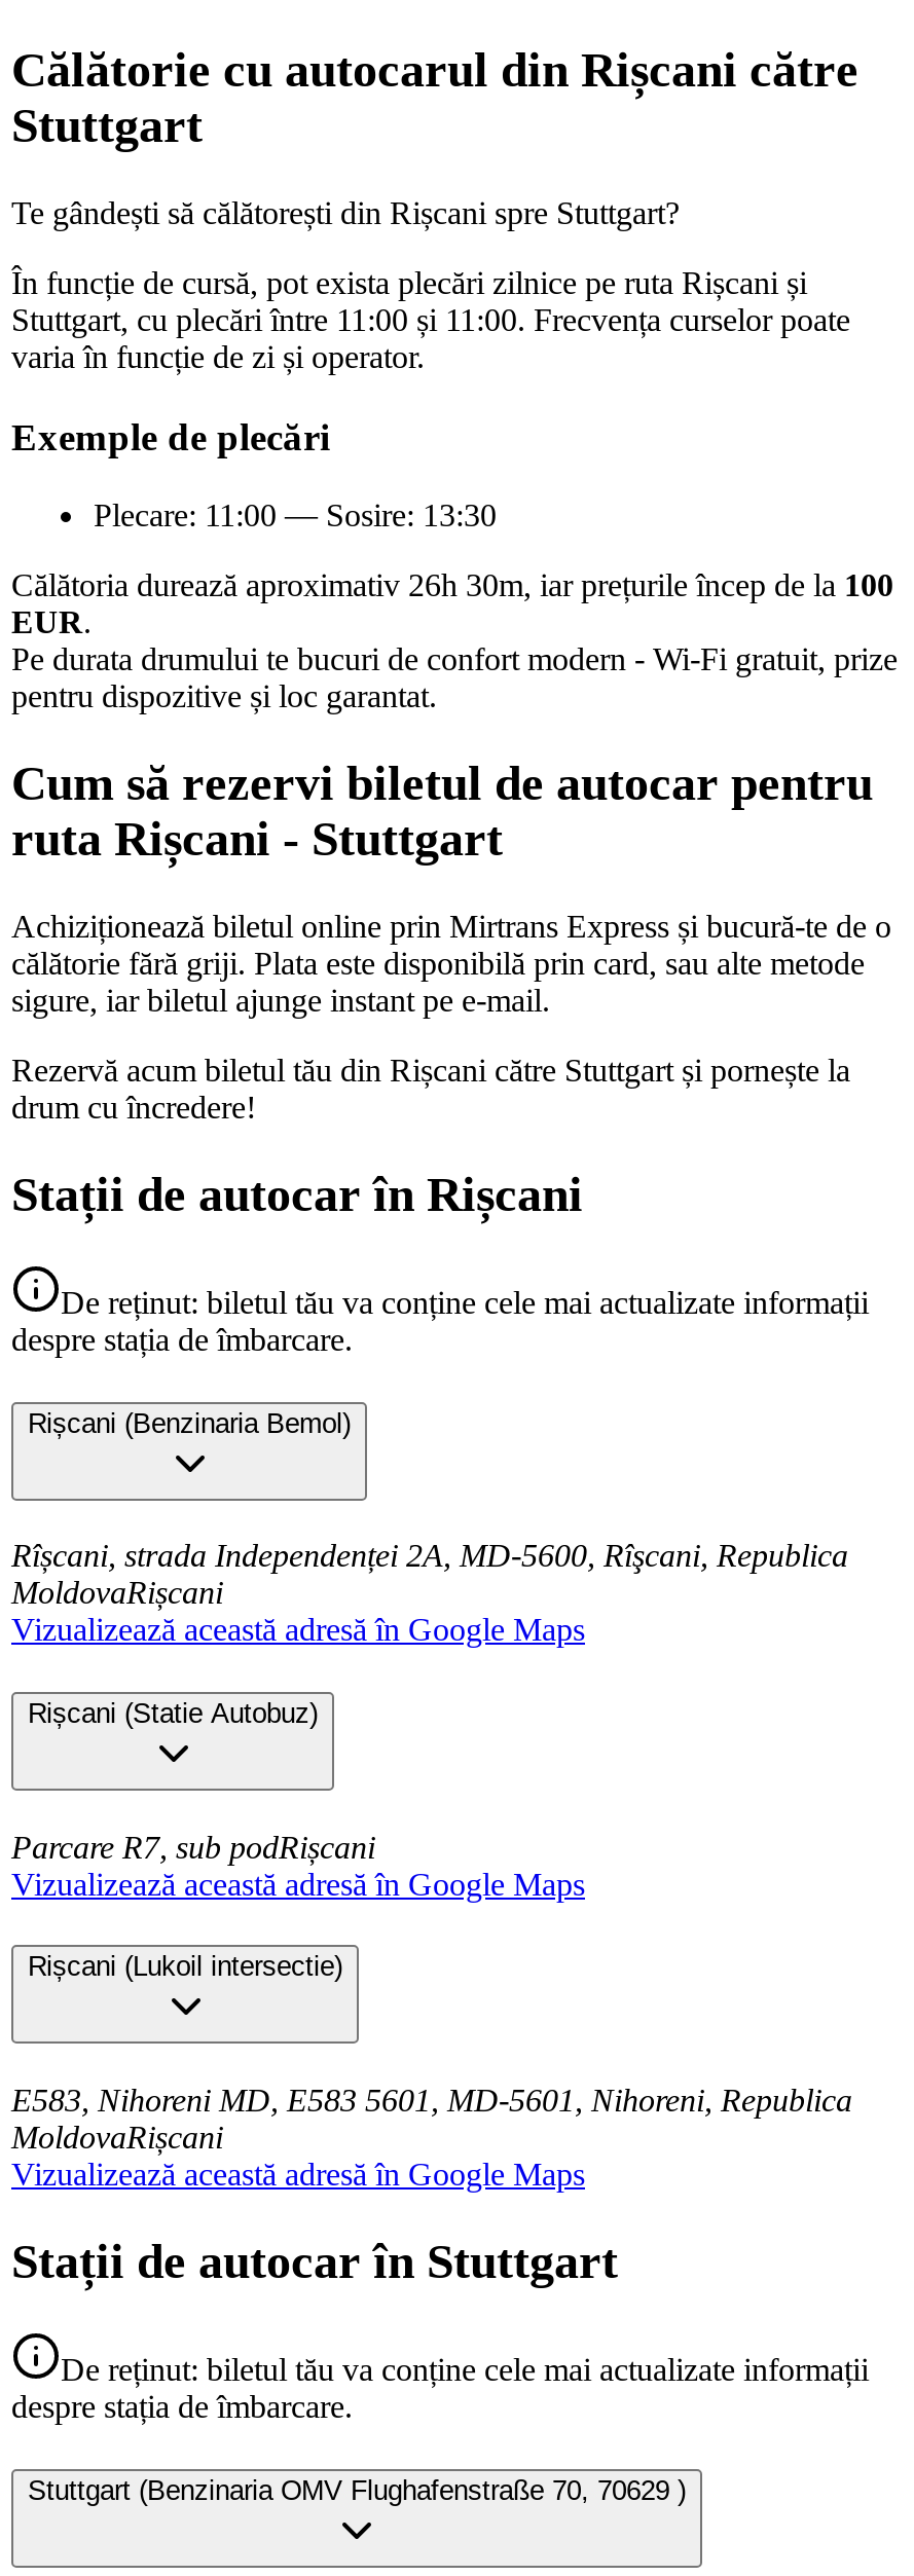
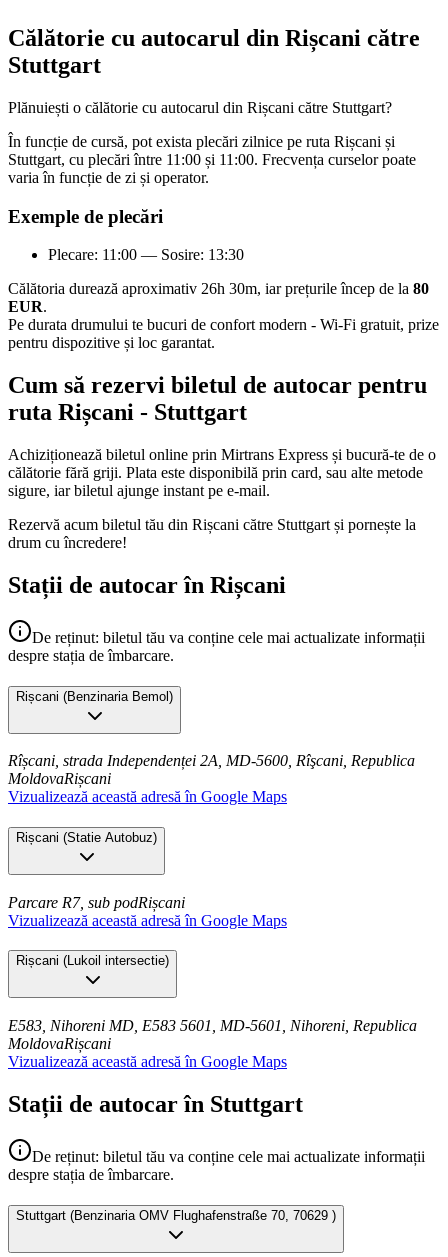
[11,195,680,230] Te gândești să călătorești din Rișcani spre Stuttgart? -> [8,99,392,116] Plănuiești o călătorie cu autocarul din Rișcani către Stuttgart?
[11,568,893,603] Călătoria durează aproximativ 26h 30m, iar prețurile încep de la 100 -> [8,280,429,297] Călătoria durează aproximativ 26h 30m, iar prețurile încep de la 80

